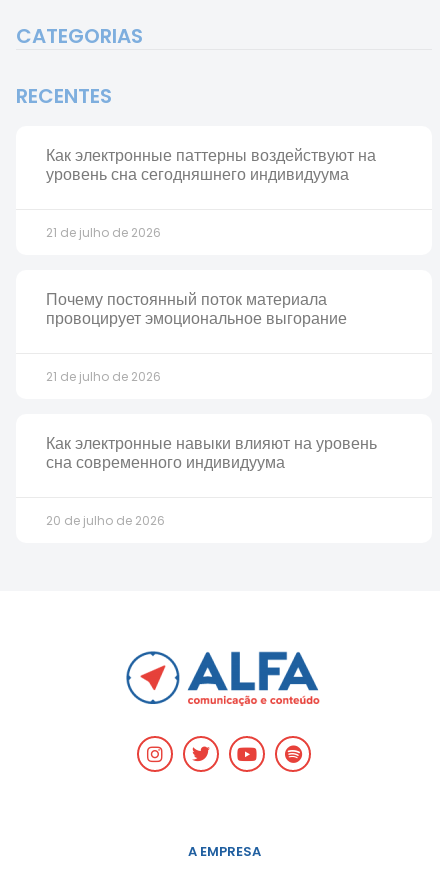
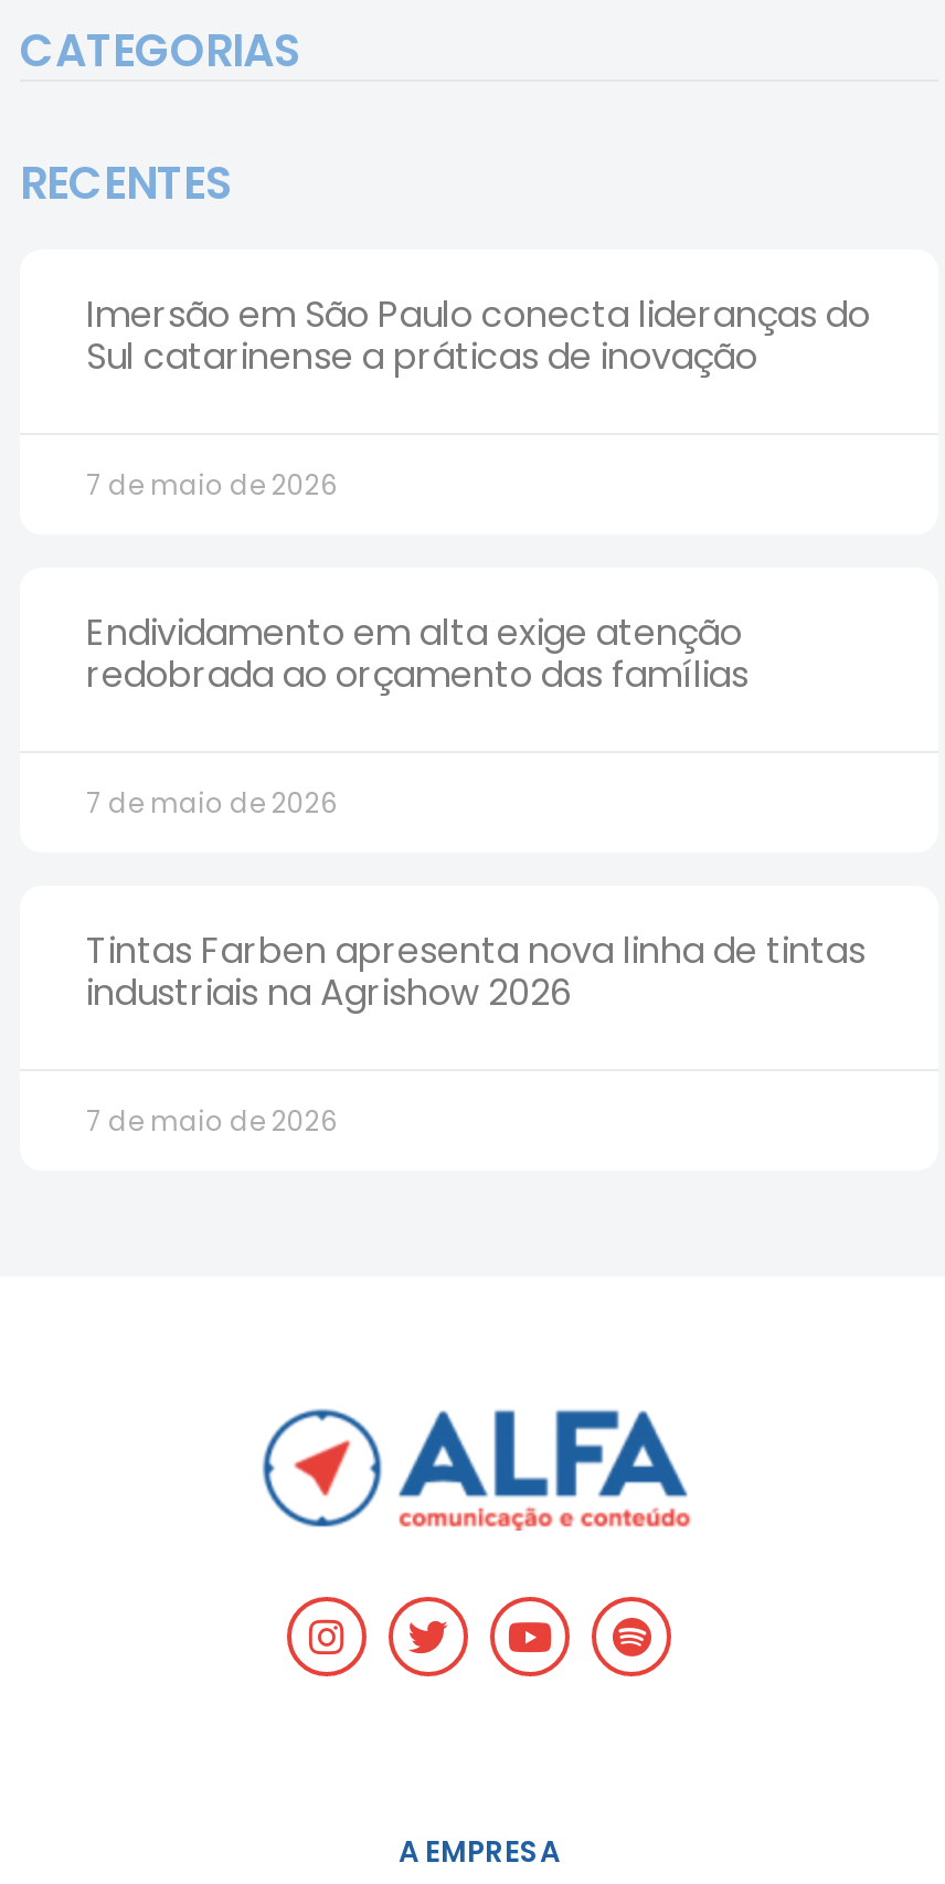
[46,144,376,186] Как электронные паттерны воздействуют на | уровень сна сегодняшнего индивидуума -> [86,289,870,382] Imersão em São Paulo conecta lideranças do | Sul catarinense a práticas de inovação
[46,224,161,241] 21 de julho de 2026 -> [86,466,338,503] 7 de maio de 2026
[46,288,347,330] Почему постоянный поток материала | провоцирует эмоциональное выгорание -> [86,607,748,700] Endividamento em alta exige atenção | redobrada ao orçamento das famílias
[46,368,161,385] 21 de julho de 2026 -> [86,784,338,821] 7 de maio de 2026
[46,432,377,474] Как электронные навыки влияют на уровень | сна современного индивидуума -> [86,925,866,1018] Tintas Farben apresenta nova linha de tintas | industriais na Agrishow 2026
[46,512,165,529] 20 de julho de 2026 -> [86,1102,338,1139] 7 de maio de 2026

